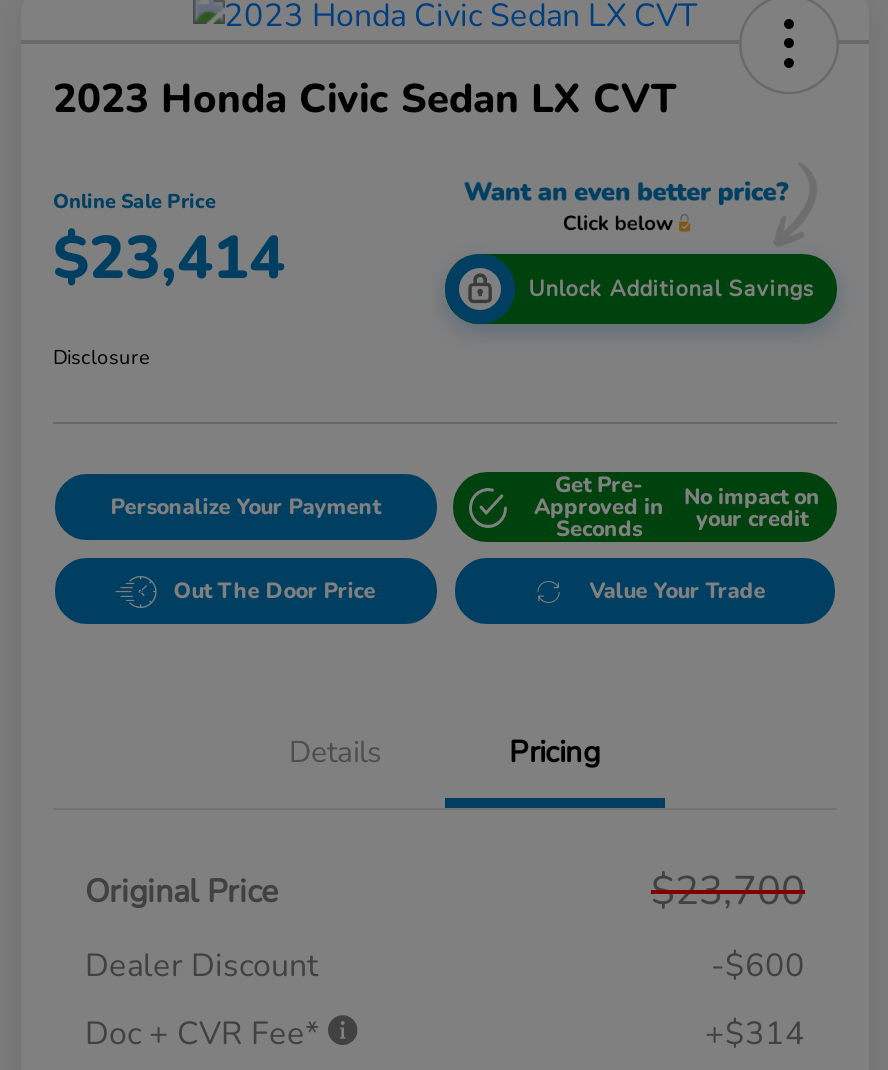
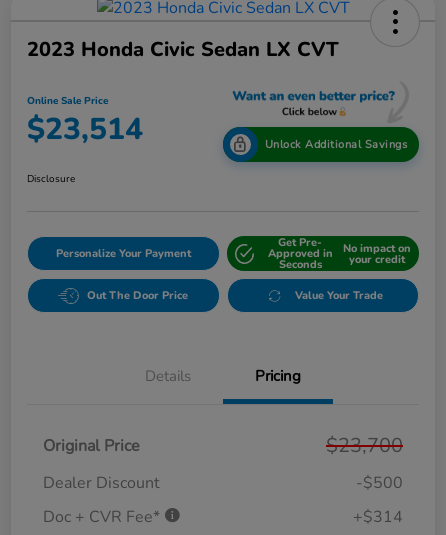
[53,218,285,300] $23,414 -> [27,109,143,150] $23,514
[711,945,805,989] -$600 -> [356,472,403,494] -$500

